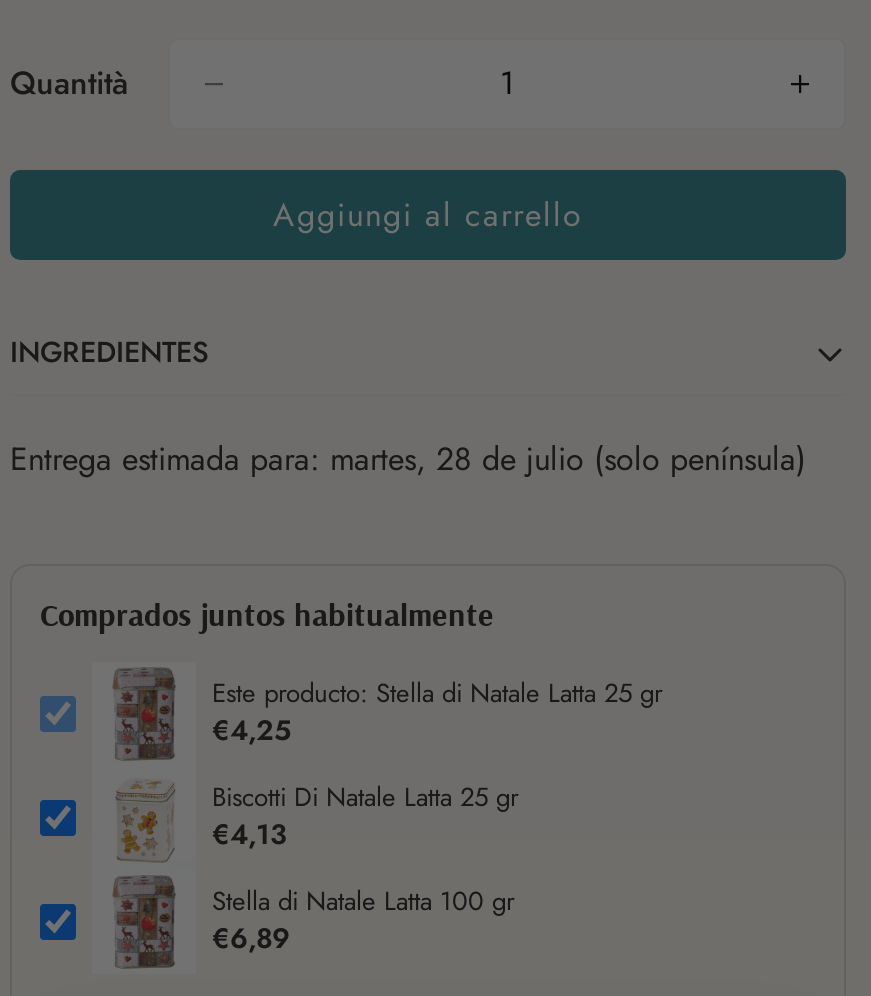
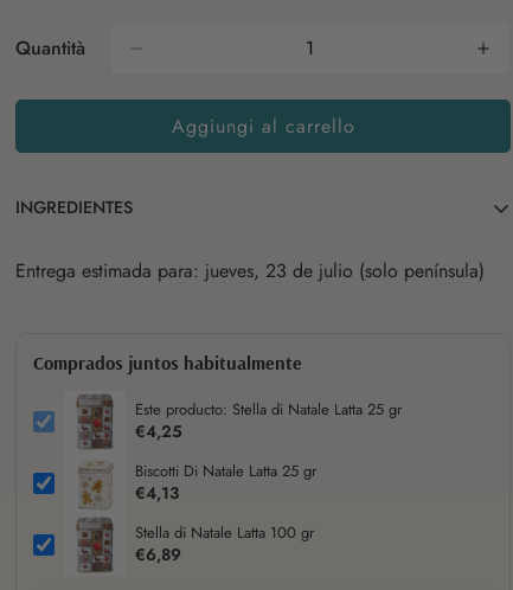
[10,436,806,482] Entrega estimada para: martes, 28 de julio (solo península) -> [15,257,485,284] Entrega estimada para: jueves, 23 de julio (solo península)

